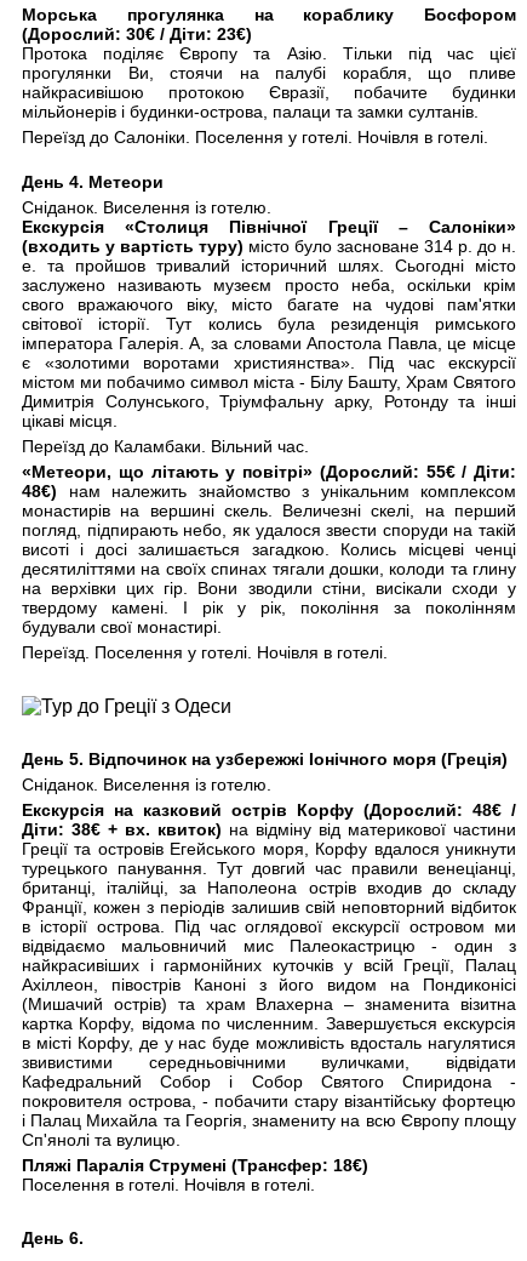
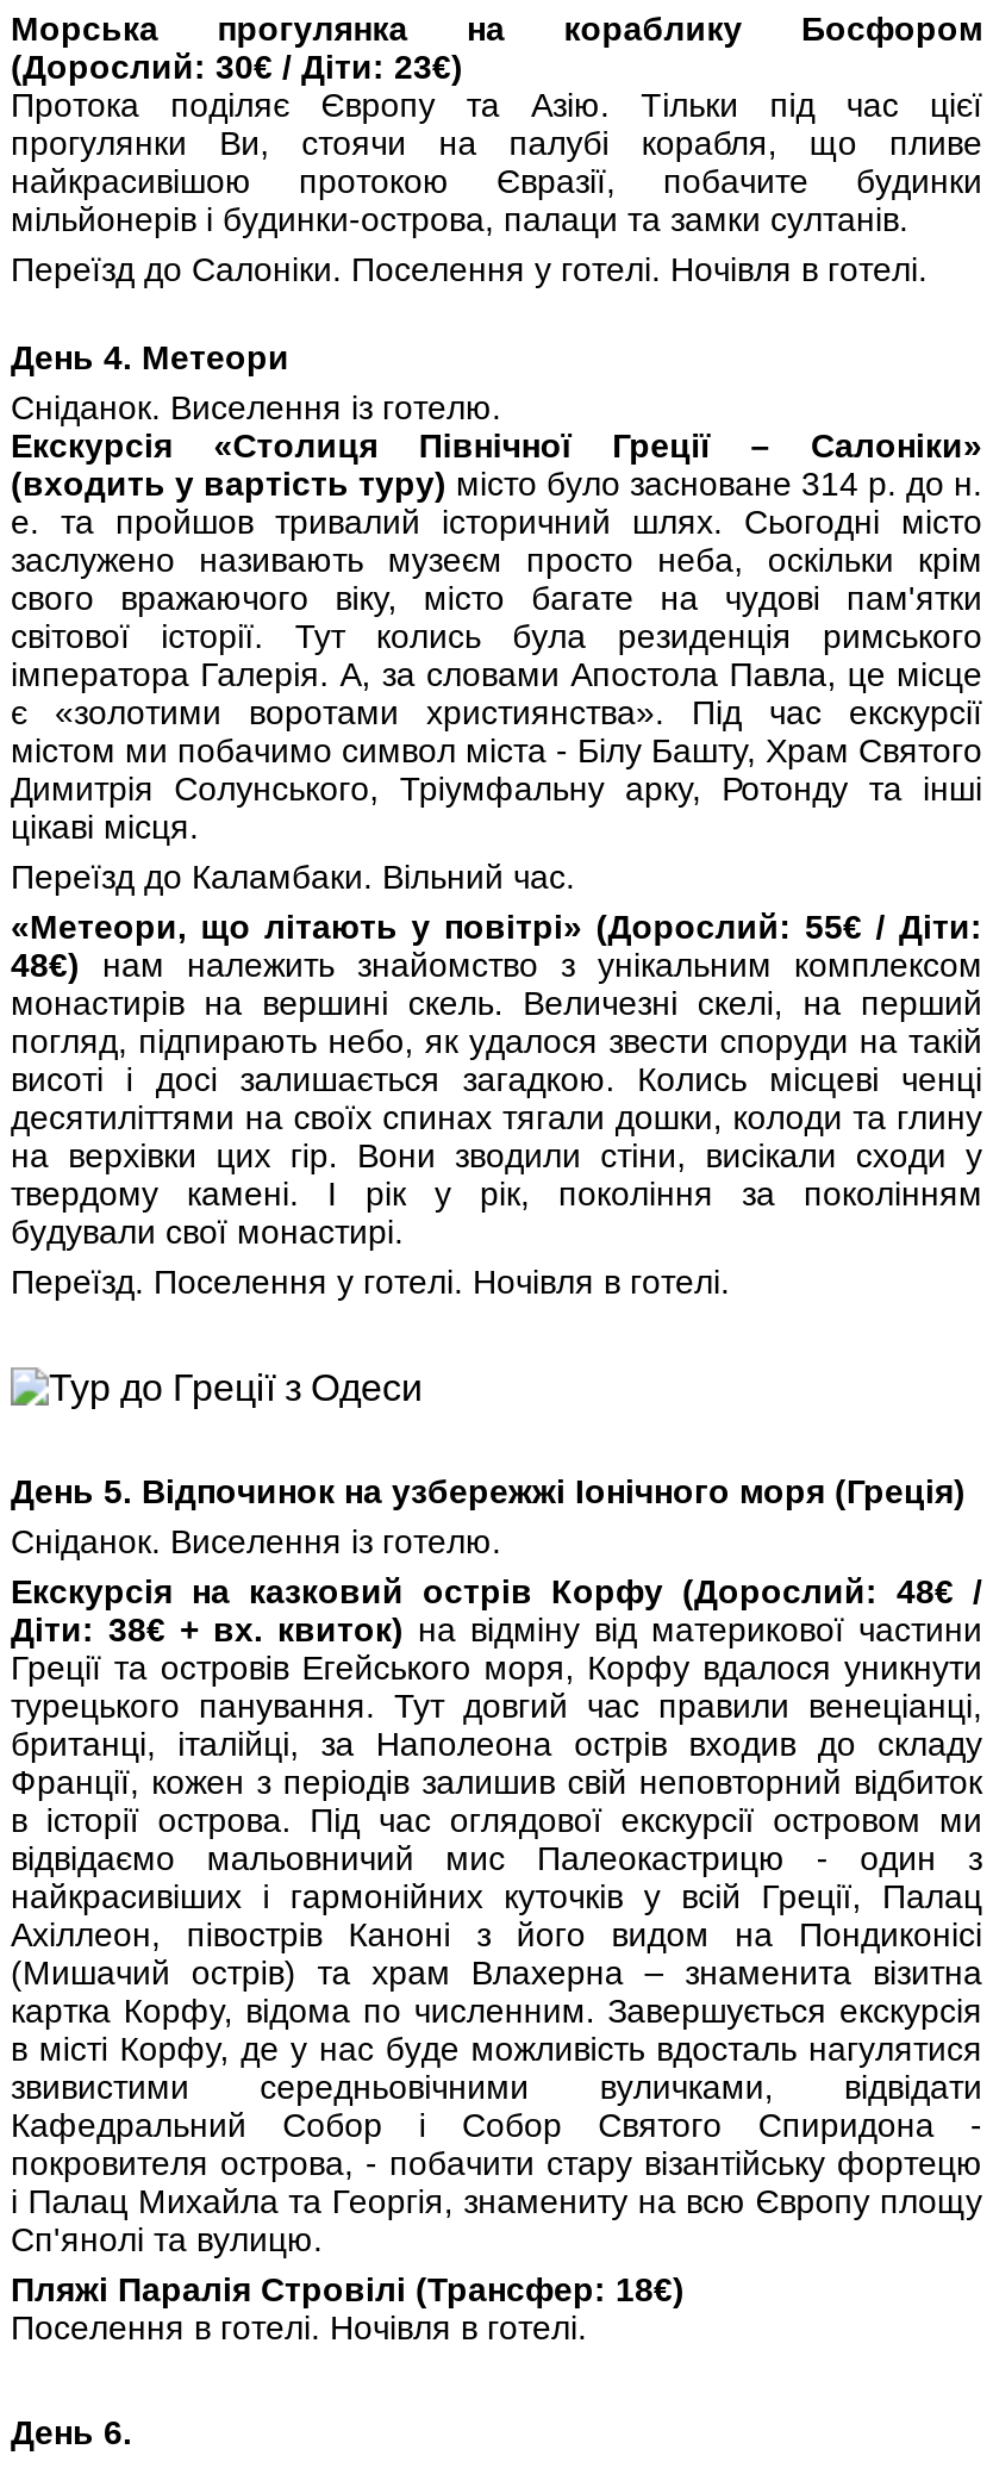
[22,1156,368,1175] Пляжі Паралія Струмені (Трансфер: 18€) -> [11,2270,685,2308] Пляжі Паралія Стровілі (Трансфер: 18€)

